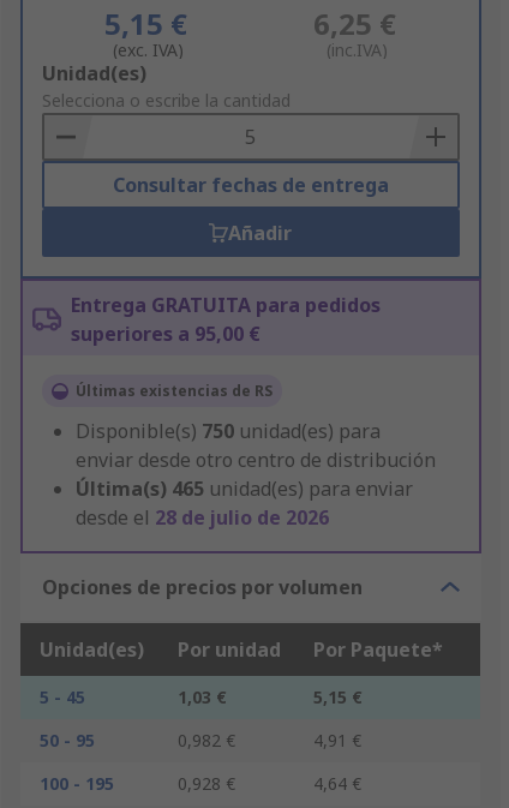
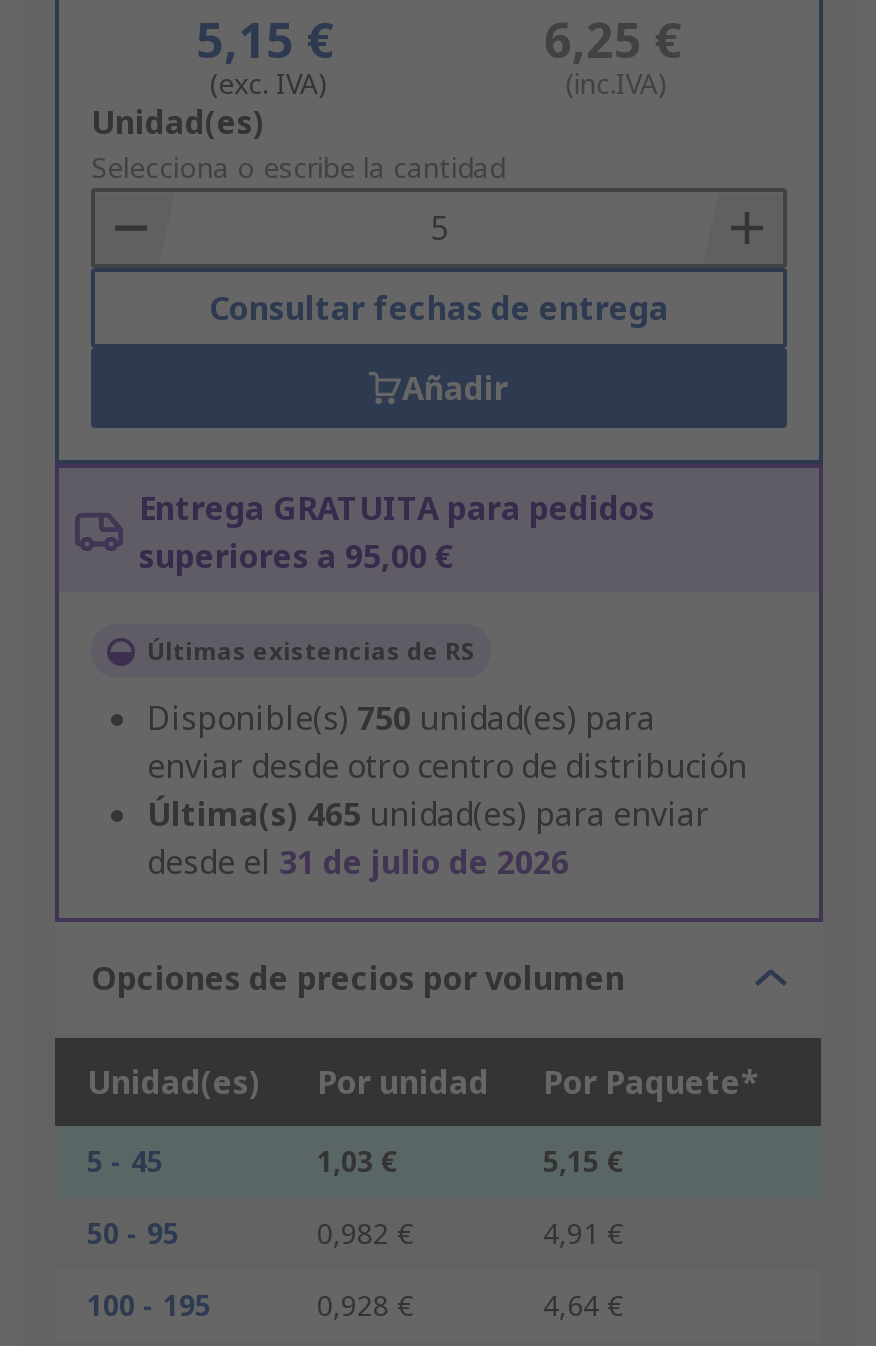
[76,505,329,531] desde el 28 de julio de 2026 -> [147,841,569,885] desde el 31 de julio de 2026

